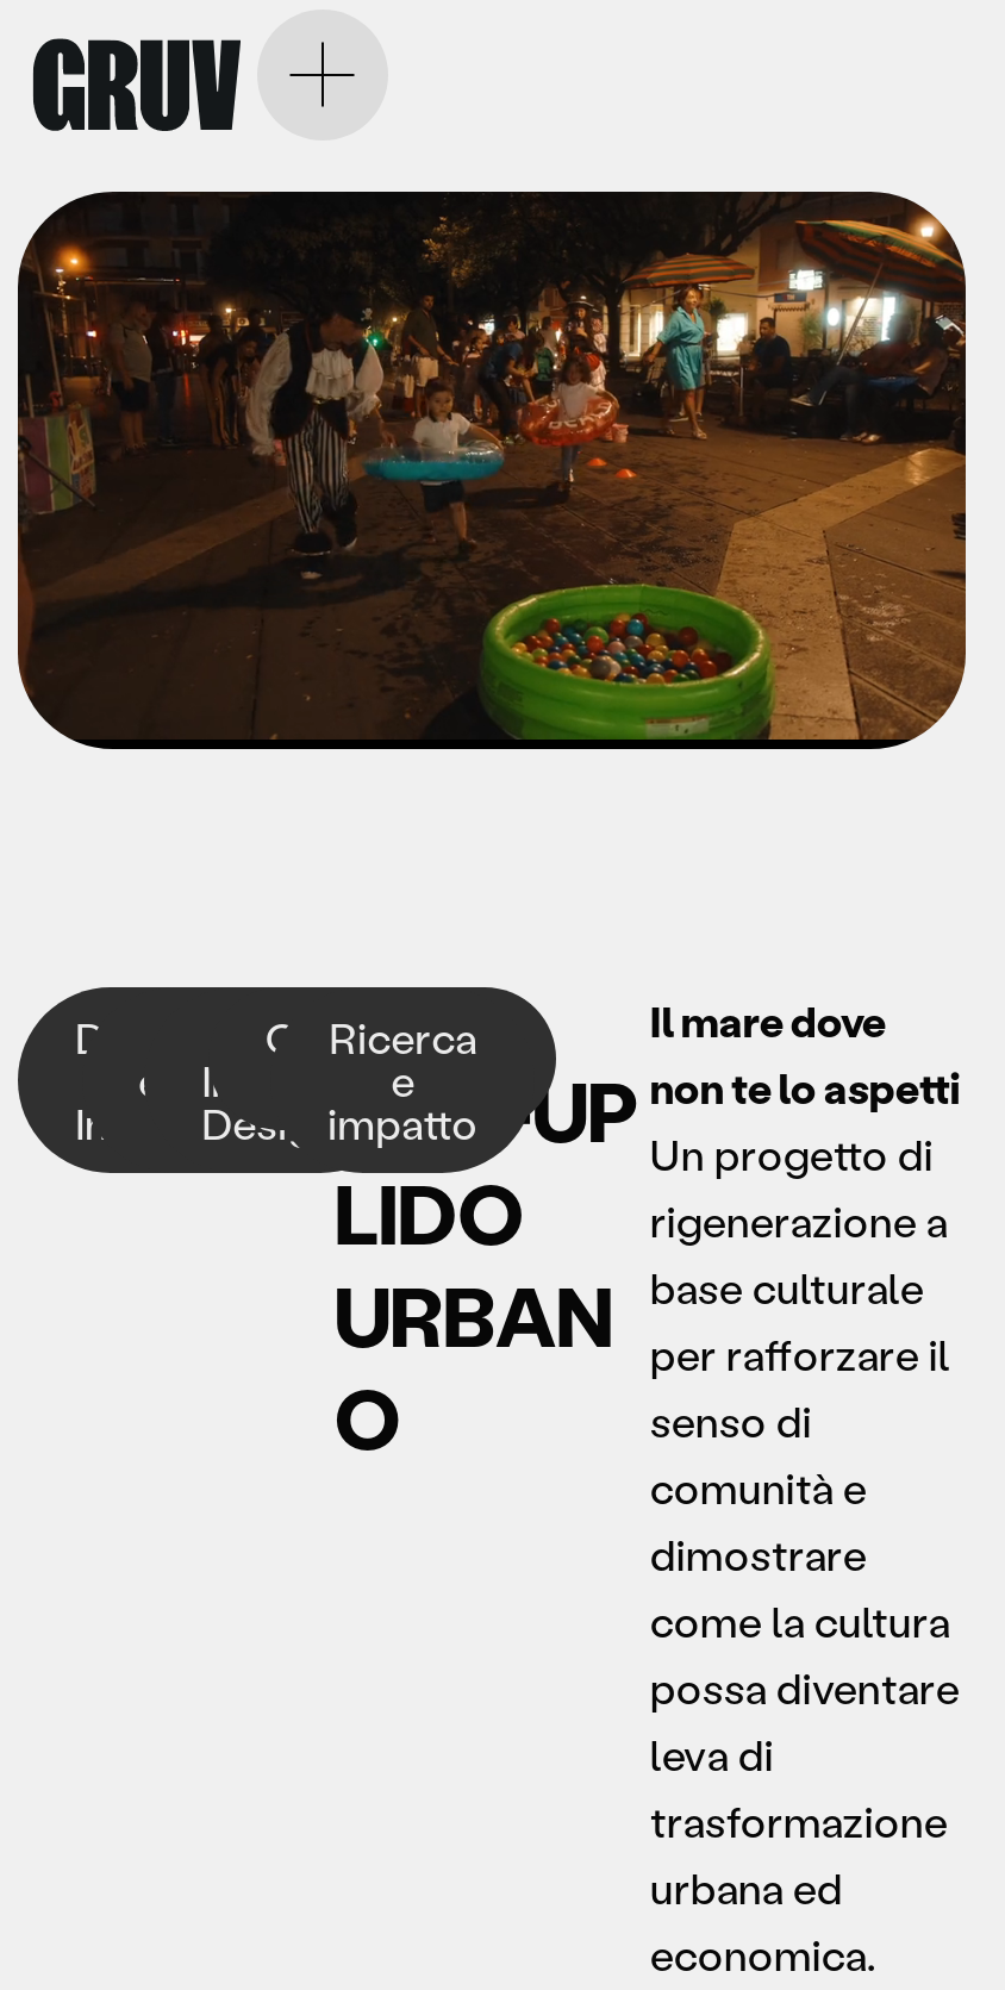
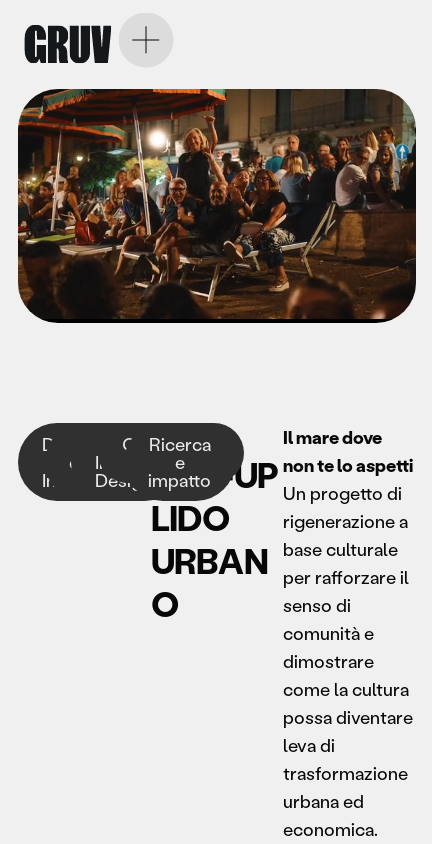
[18,189,968,742] [image] -> [17,88,416,319] [image]

